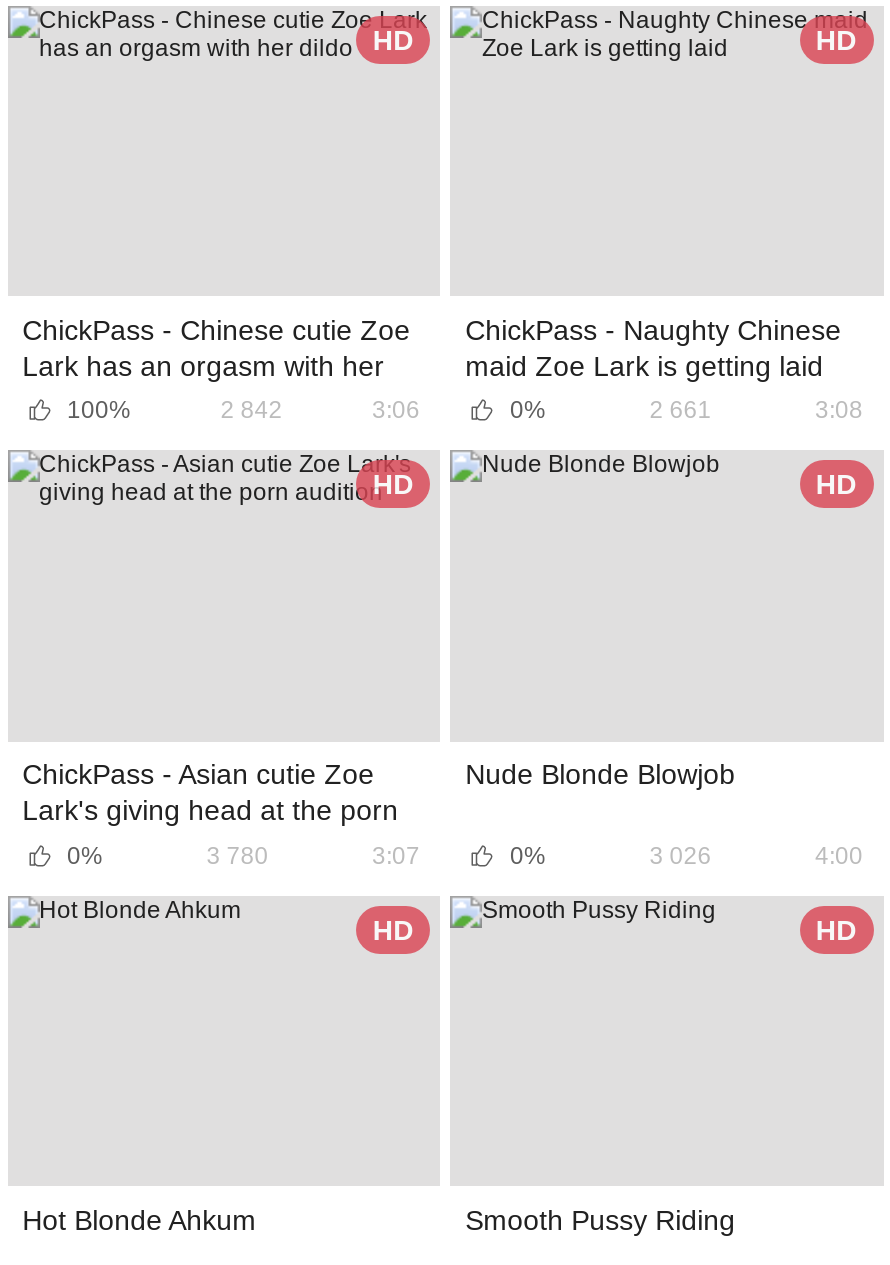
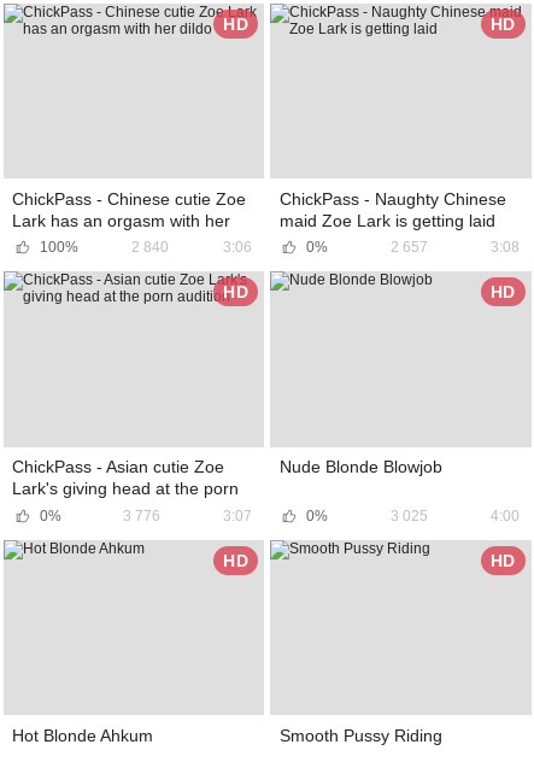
[220,396,282,424] 2 842 -> [132,239,169,256] 2 840
[650,396,712,424] 2 661 -> [390,239,428,256] 2 657
[206,841,268,869] 3 780 -> [123,507,161,524] 3 776
[650,841,712,869] 3 026 -> [390,507,428,524] 3 025

